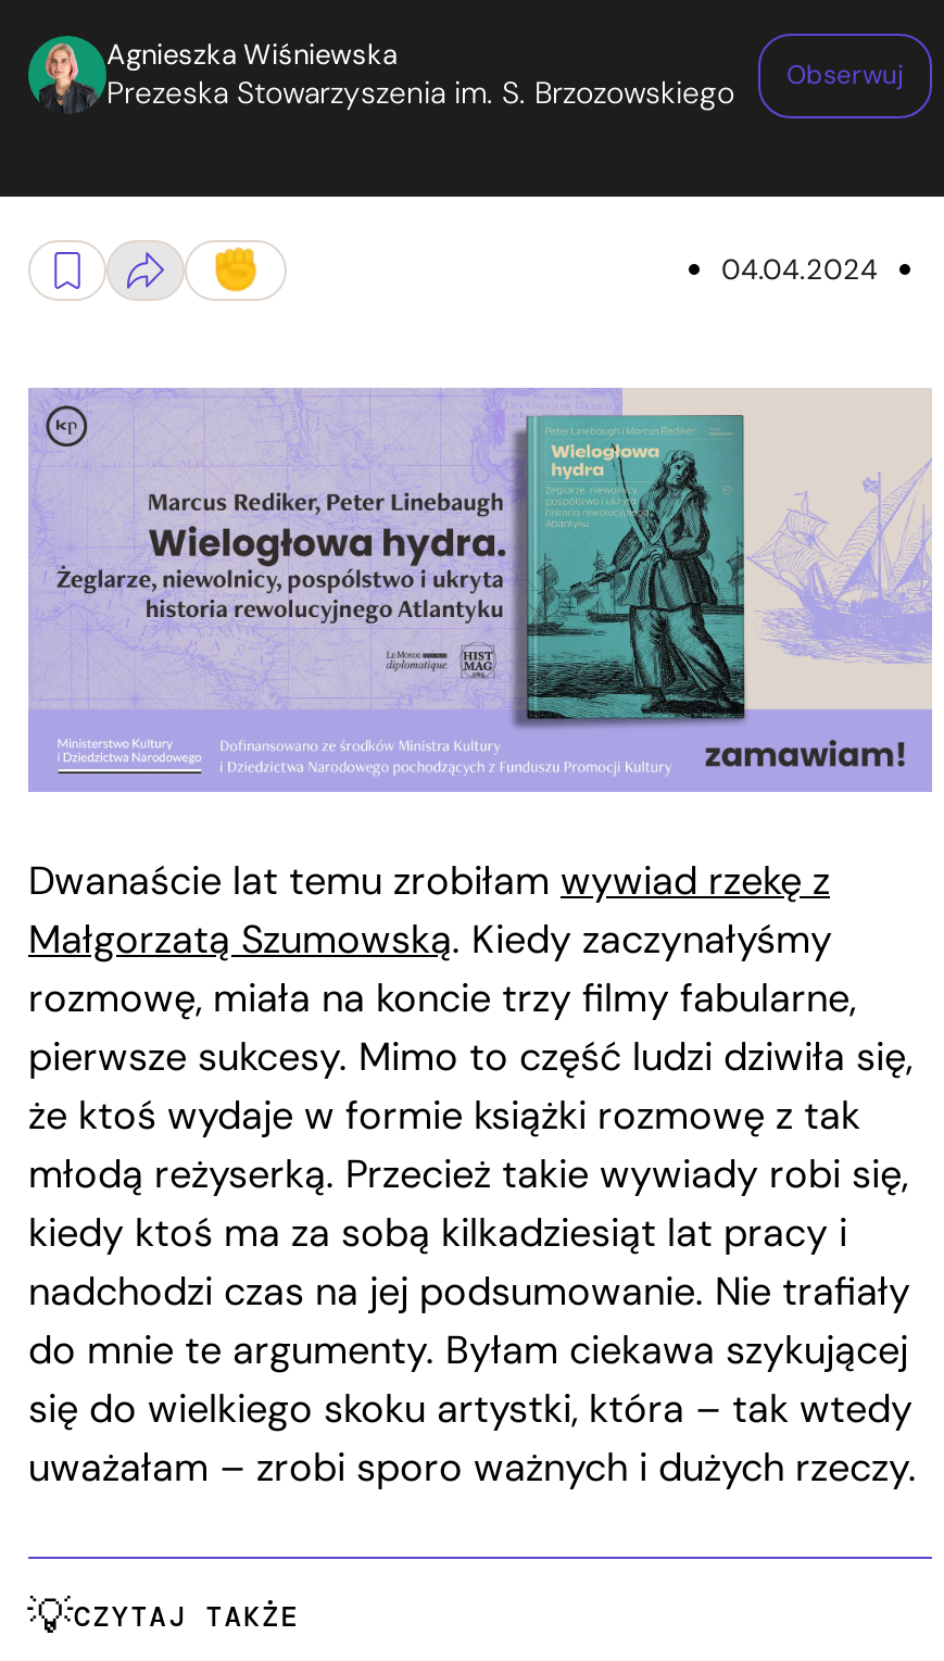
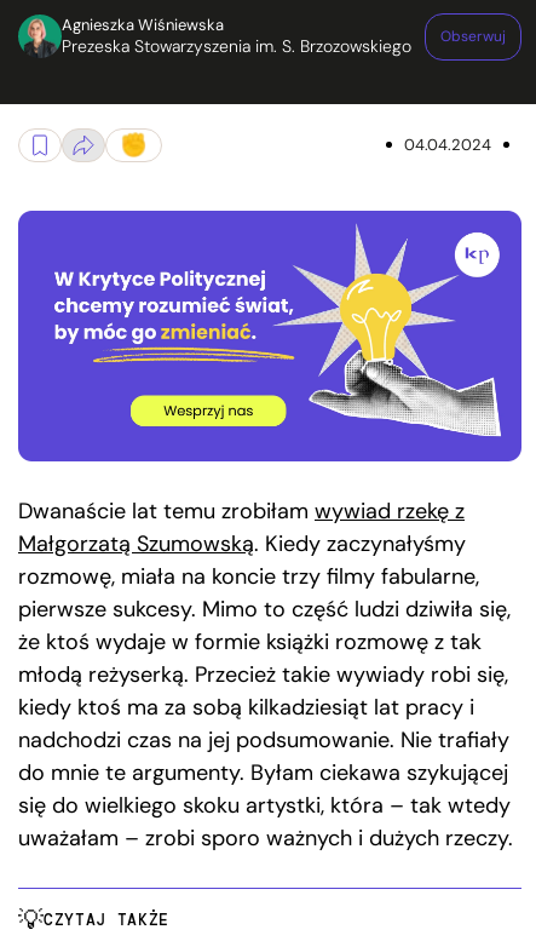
[30,387,932,793] [image] -> [18,210,523,461] [image]

